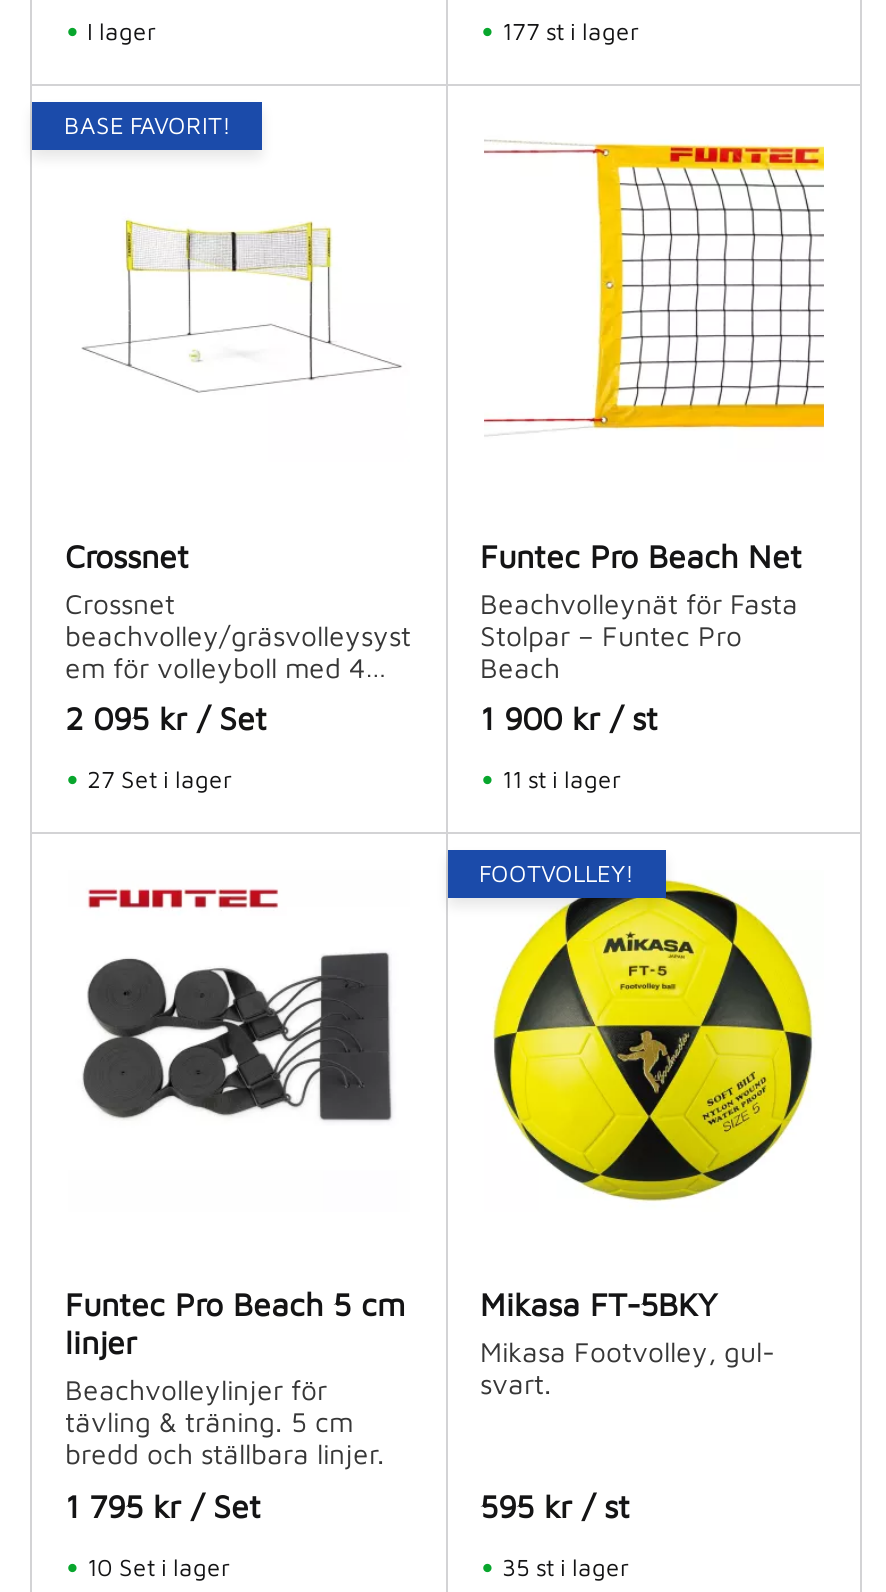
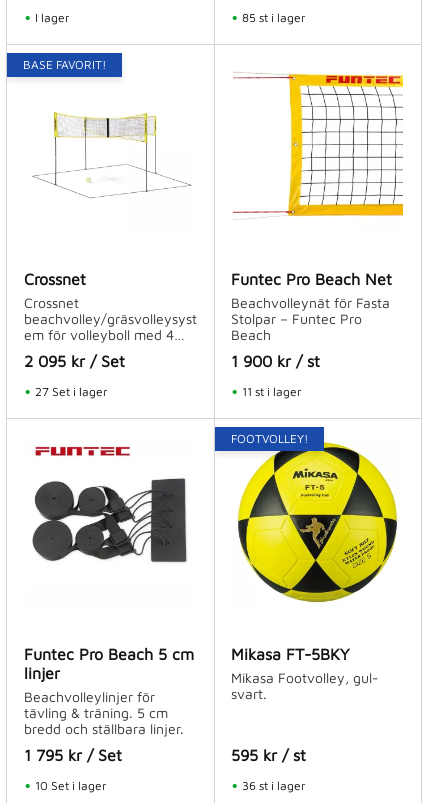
[502,15,640,45] 177 st i lager -> [242,10,306,25] 85 st i lager
[502,1552,630,1582] 35 st i lager -> [242,778,306,793] 36 st i lager

